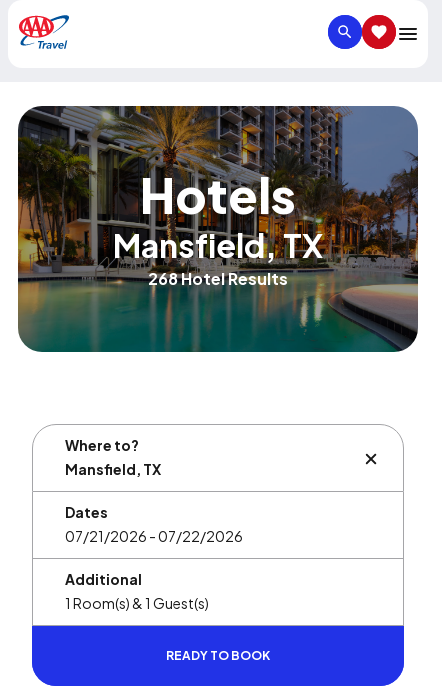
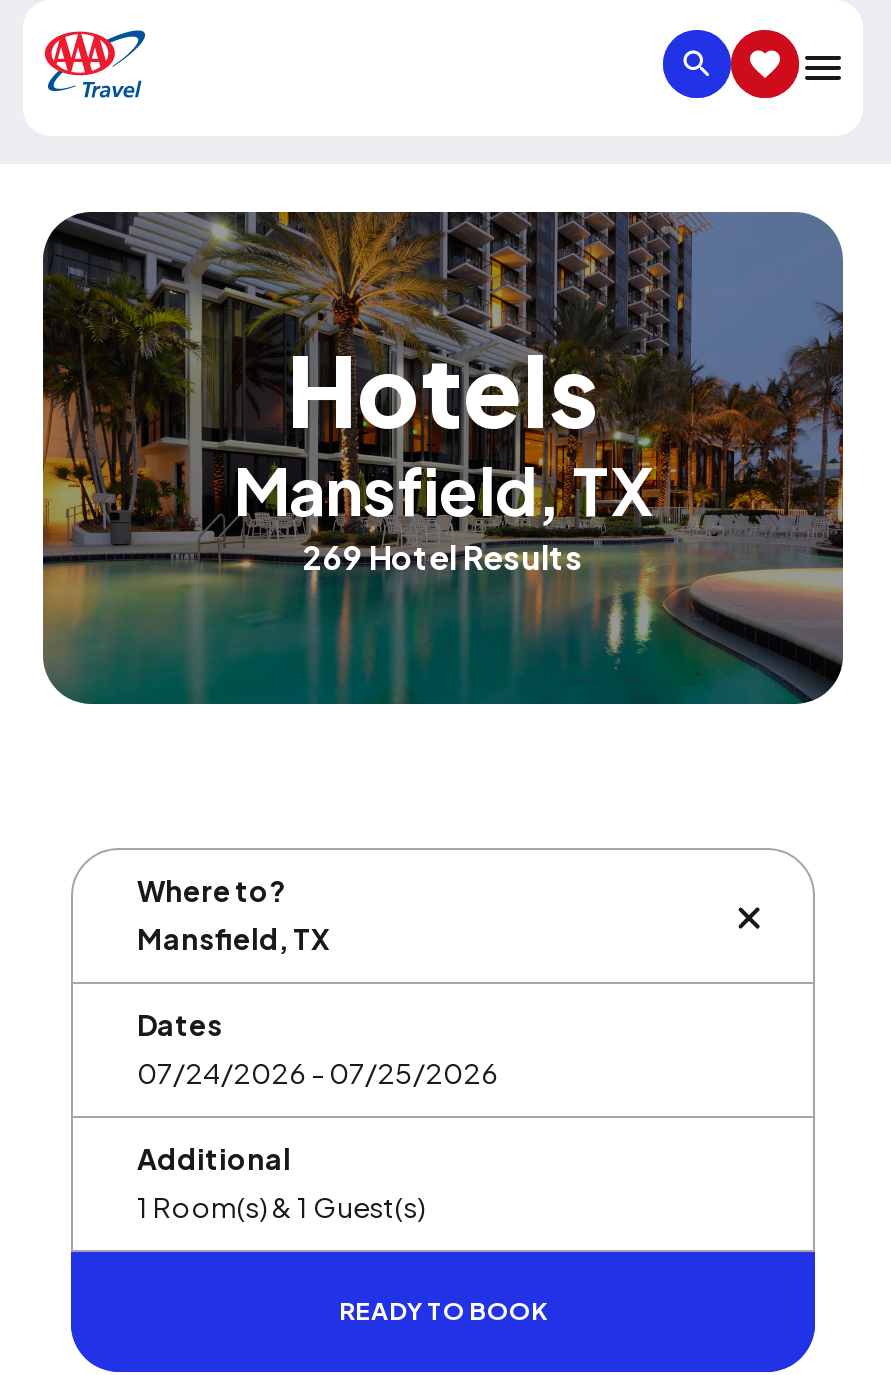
[148,268,288,289] 268 Hotel Results -> [303,536,583,578] 269 Hotel Results

